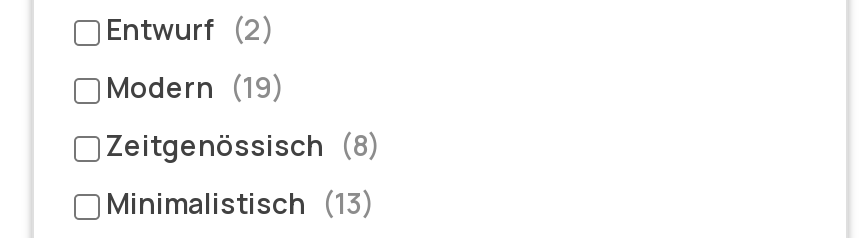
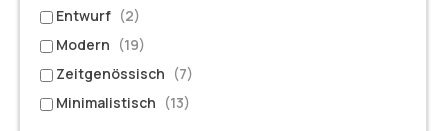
[106,126,380,164] Zeitgenössisch (8) -> [56,64,193,83] Zeitgenössisch (7)

